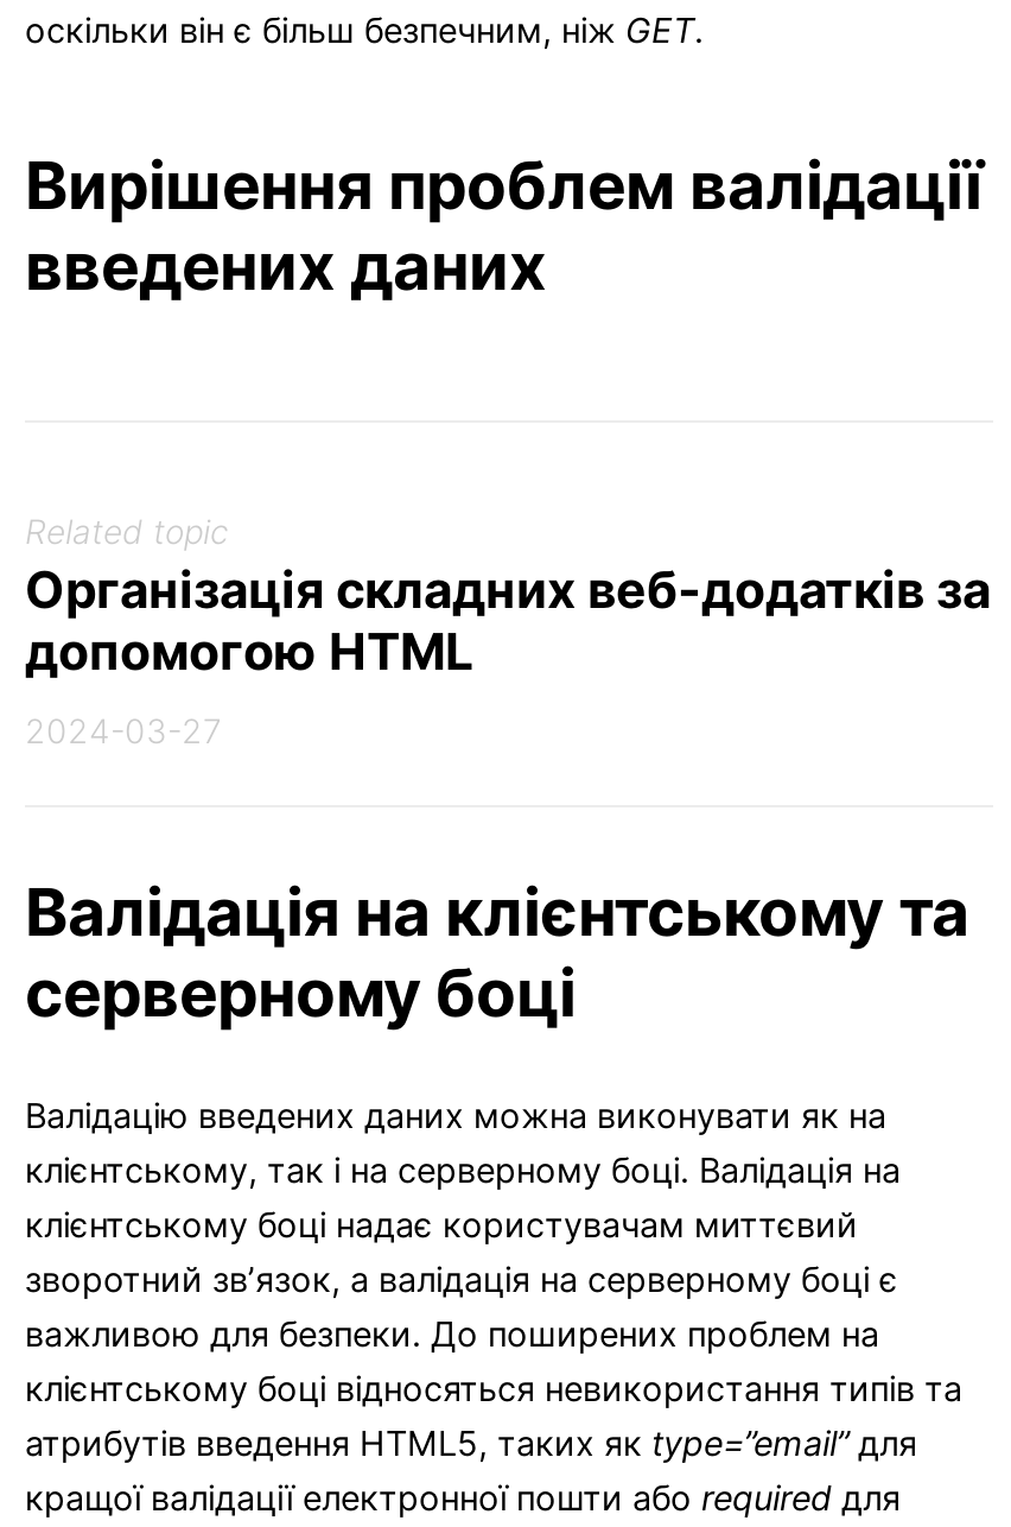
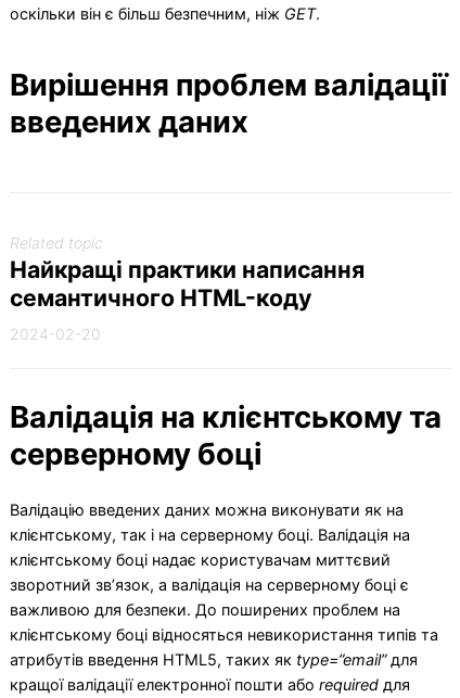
[25,557,991,680] Організація складних веб-додатків за | допомогою HTML -> [10,255,365,311] Найкращі практики написання | семантичного HTML-коду
[25,709,222,749] 2024-03-27 -> [10,324,101,342] 2024-02-20

